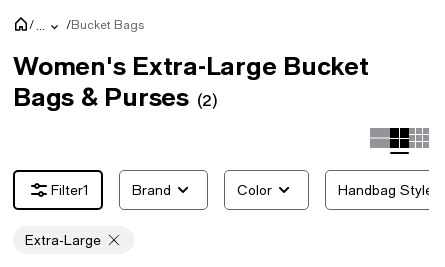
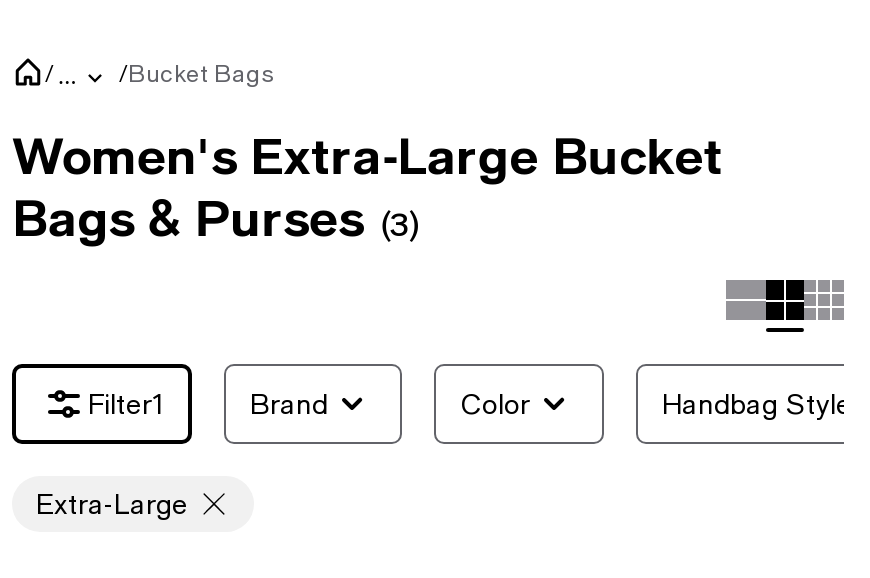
[13,82,218,111] Bags & Purses (2) -> [12,188,422,246] Bags & Purses (3)

